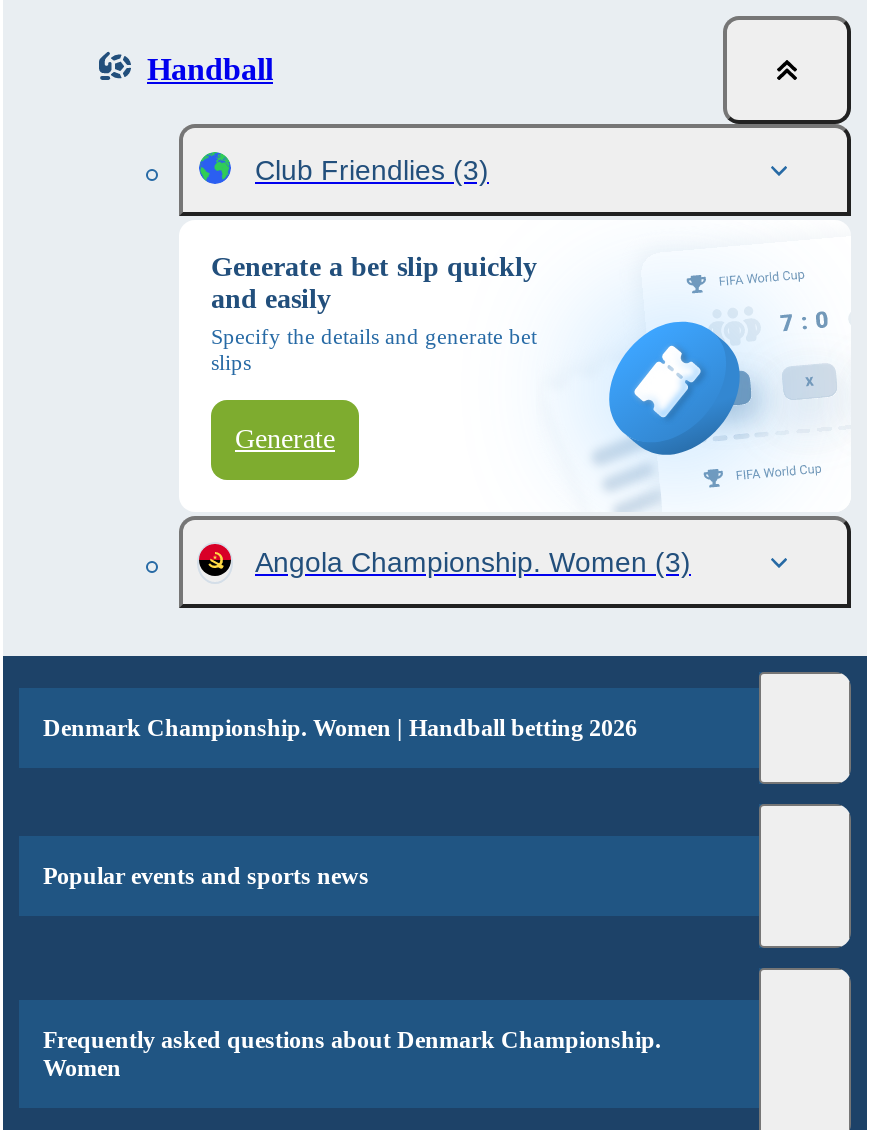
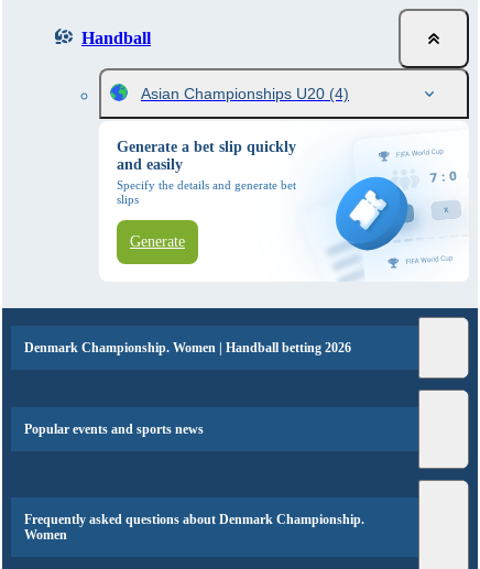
[255,154,489,186] Club Friendlies (3) -> [141,85,349,102] Asian Championships U20 (4)
[255,546,691,578] Angola Championship. Women (3) -> none

